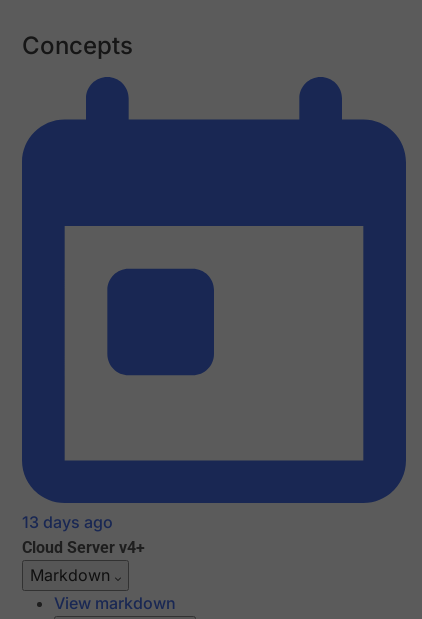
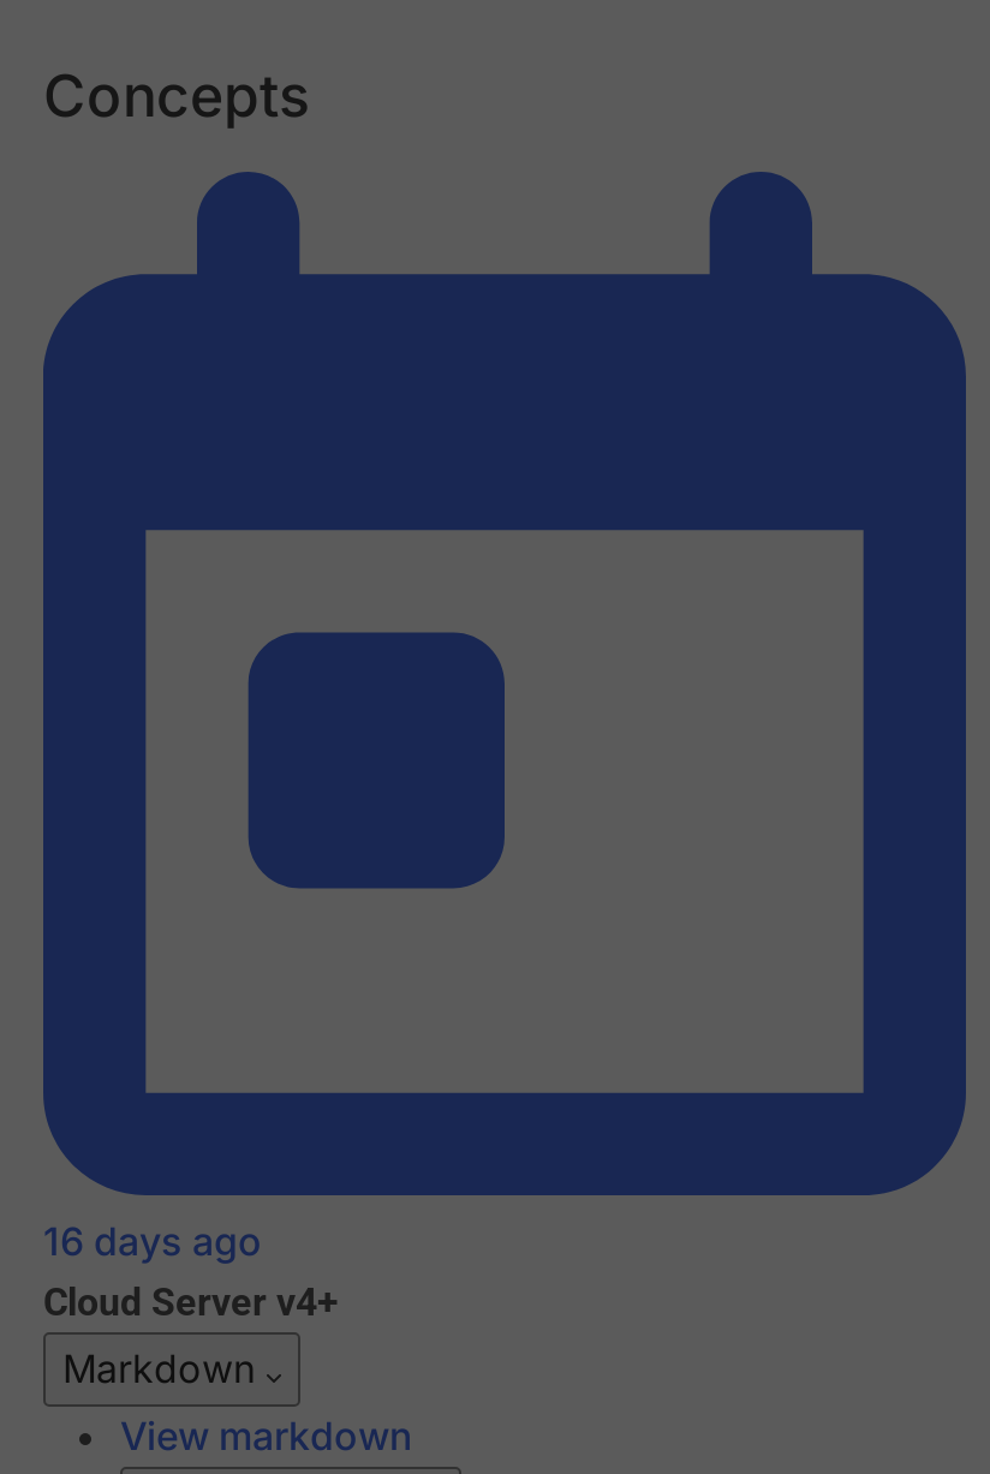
[22,512,113,532] 13 days ago -> [43,1218,262,1266] 16 days ago

